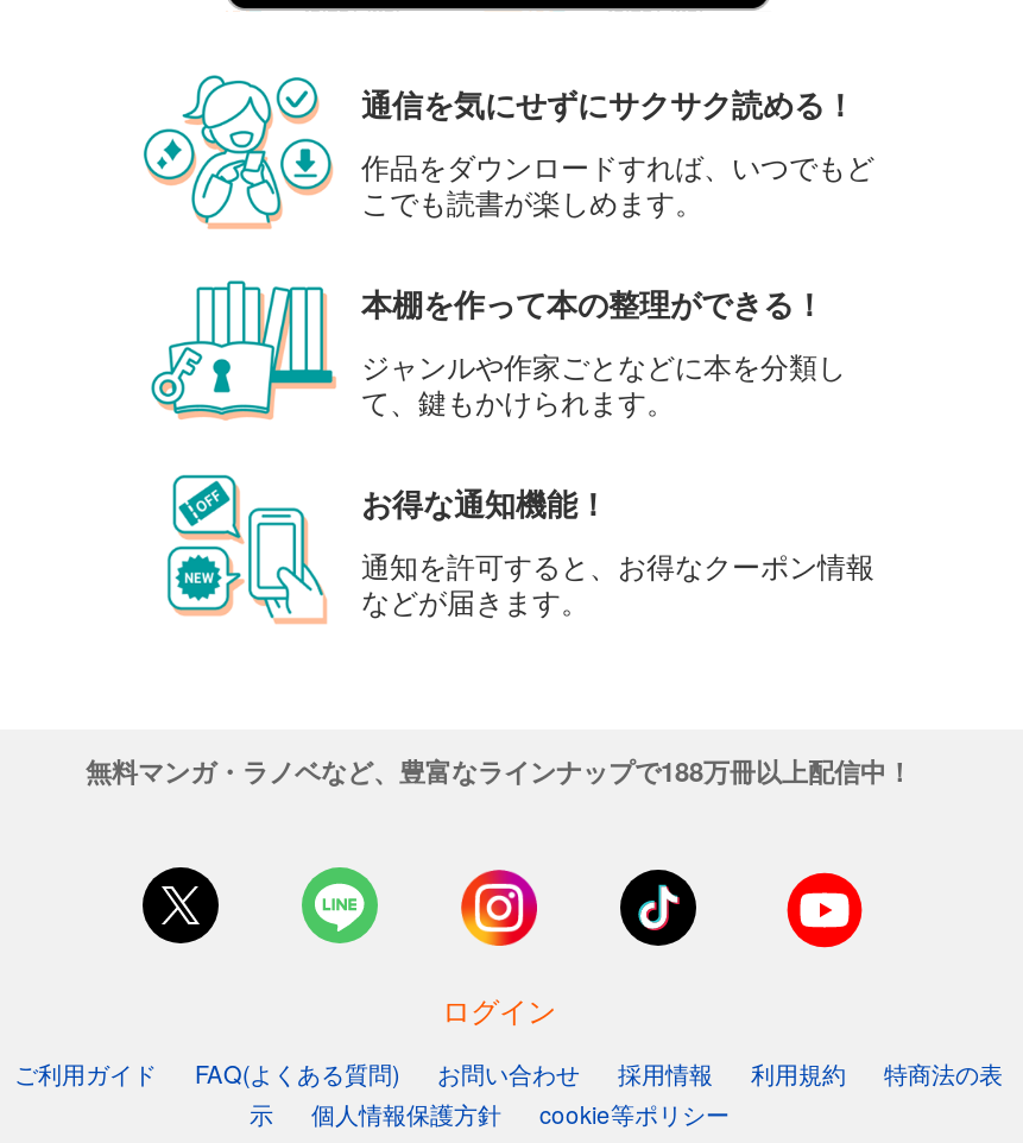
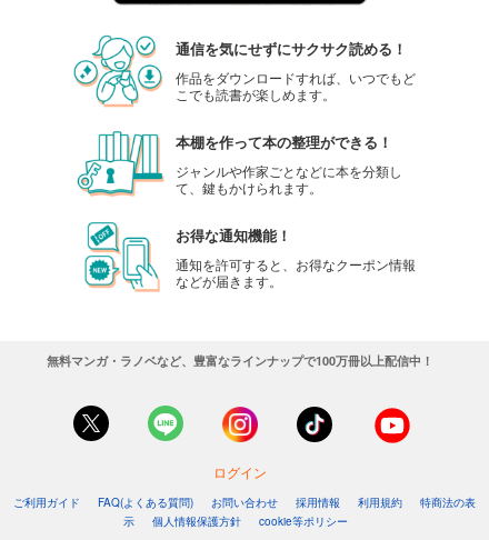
[86,752,913,788] 無料マンガ・ラノベなど、豊富なラインナップで188万冊以上配信中！ -> [47,352,433,368] 無料マンガ・ラノベなど、豊富なラインナップで100万冊以上配信中！

